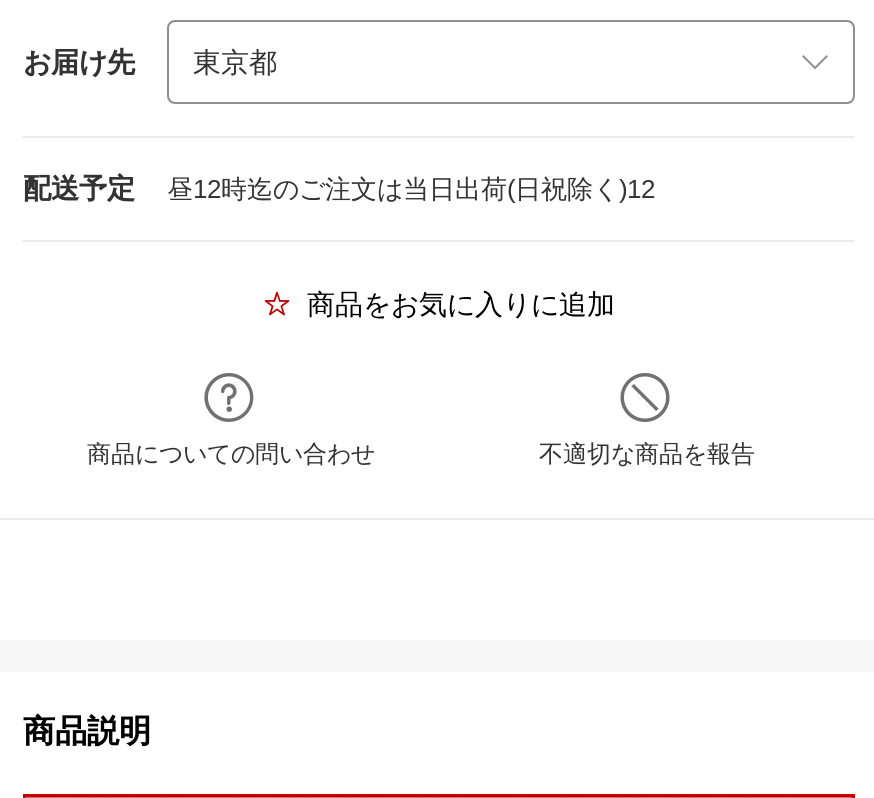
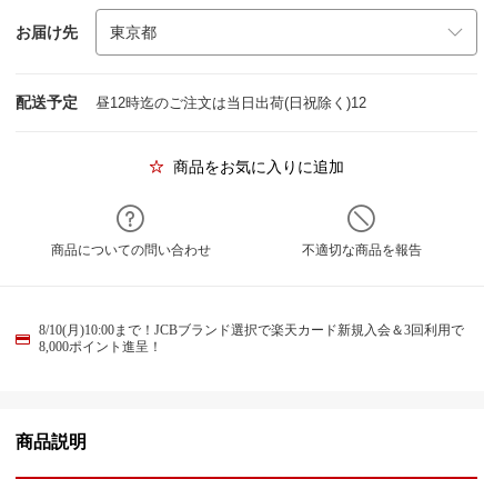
none -> [39,322,464,355] 8/10(月)10:00まで！JCBブランド選択で楽天カード新規入会＆3回利用で | 8,000ポイント進呈！

